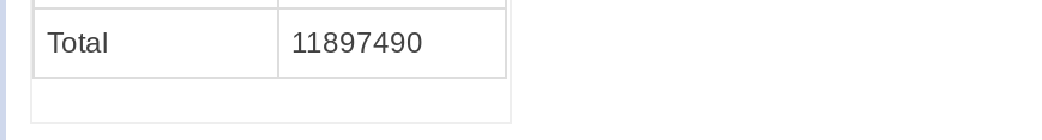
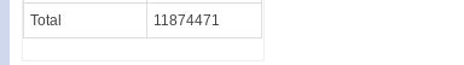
[291,26,423,60] 11897490 -> [153,12,220,29] 11874471

